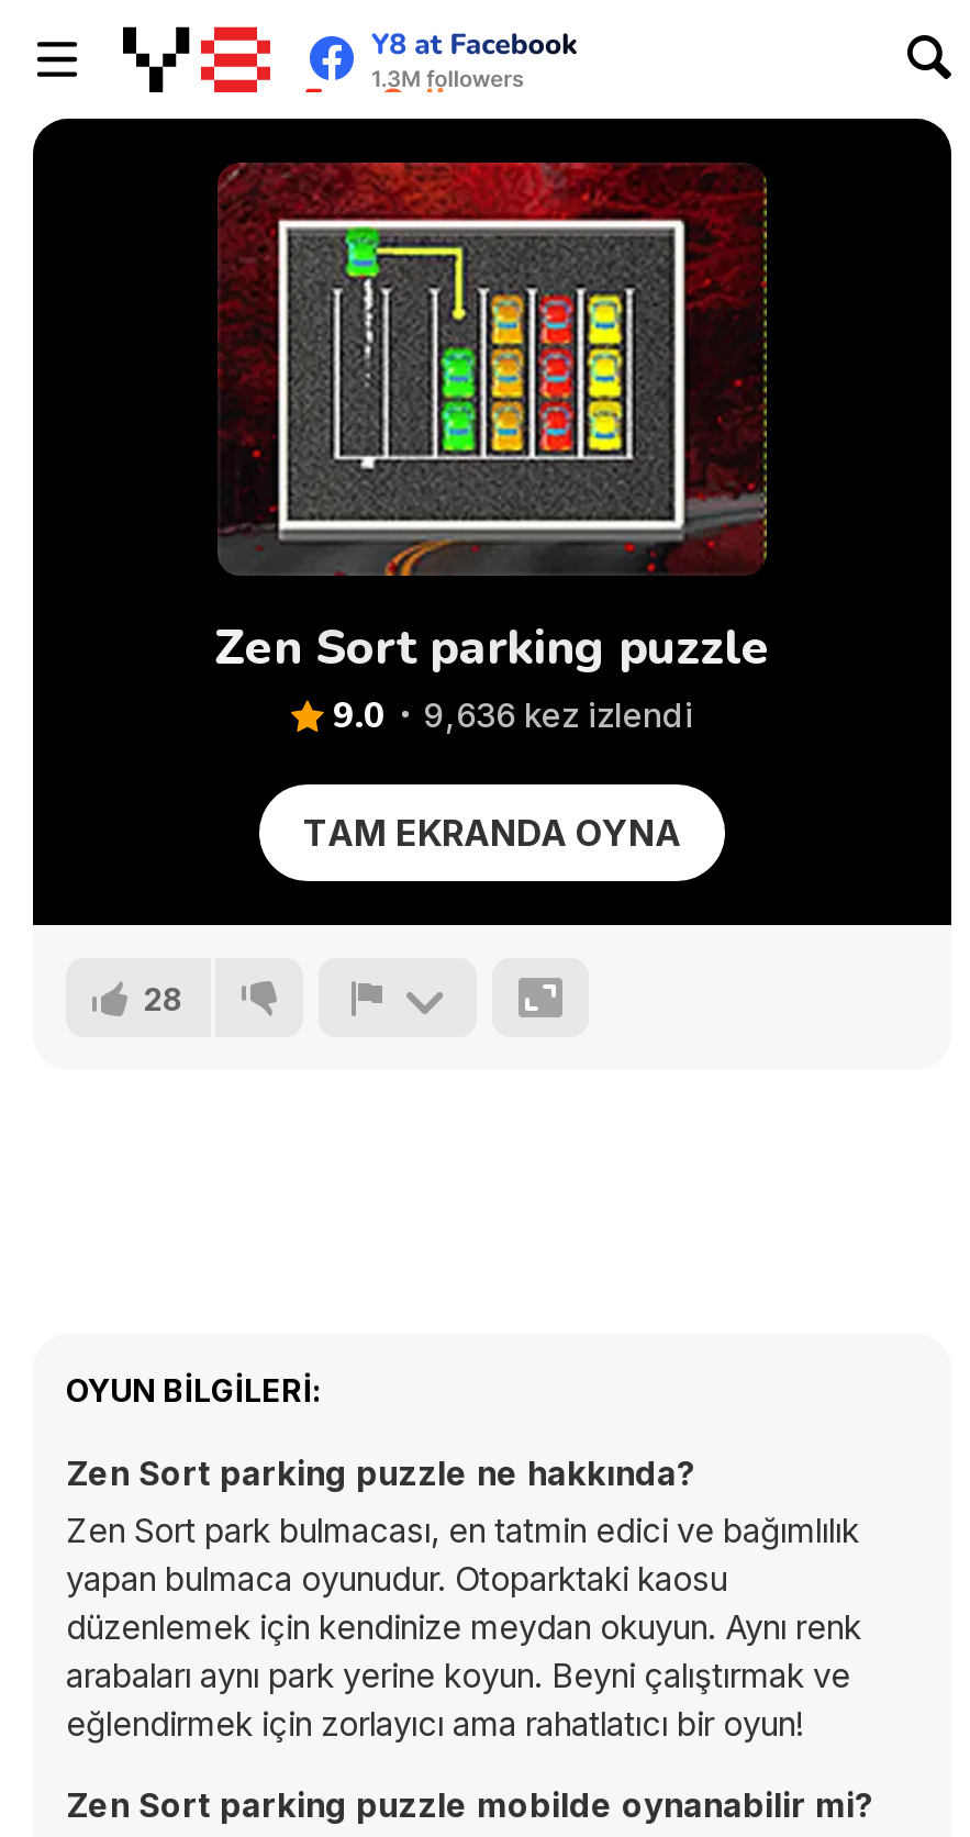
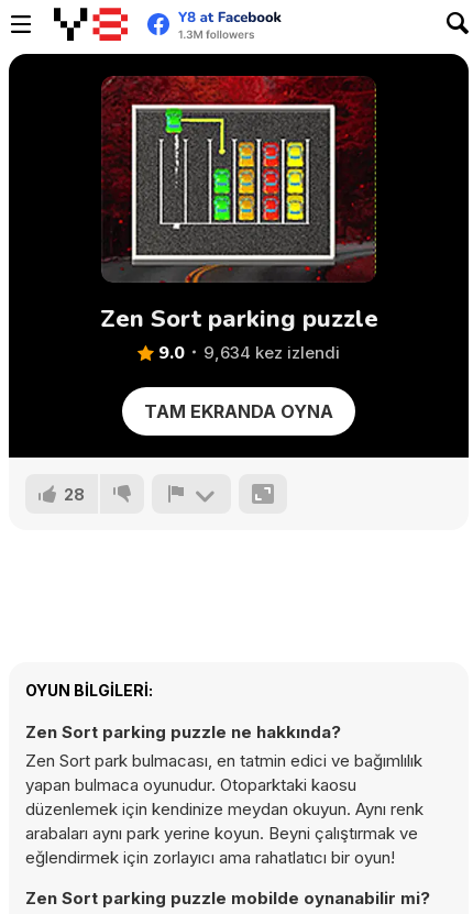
[333,692,693,741] 9.0 9,636 kez izlendi -> [158,341,340,365] 9.0 9,634 kez izlendi

